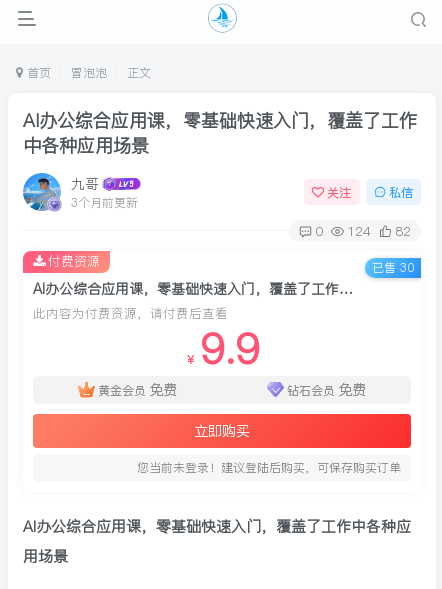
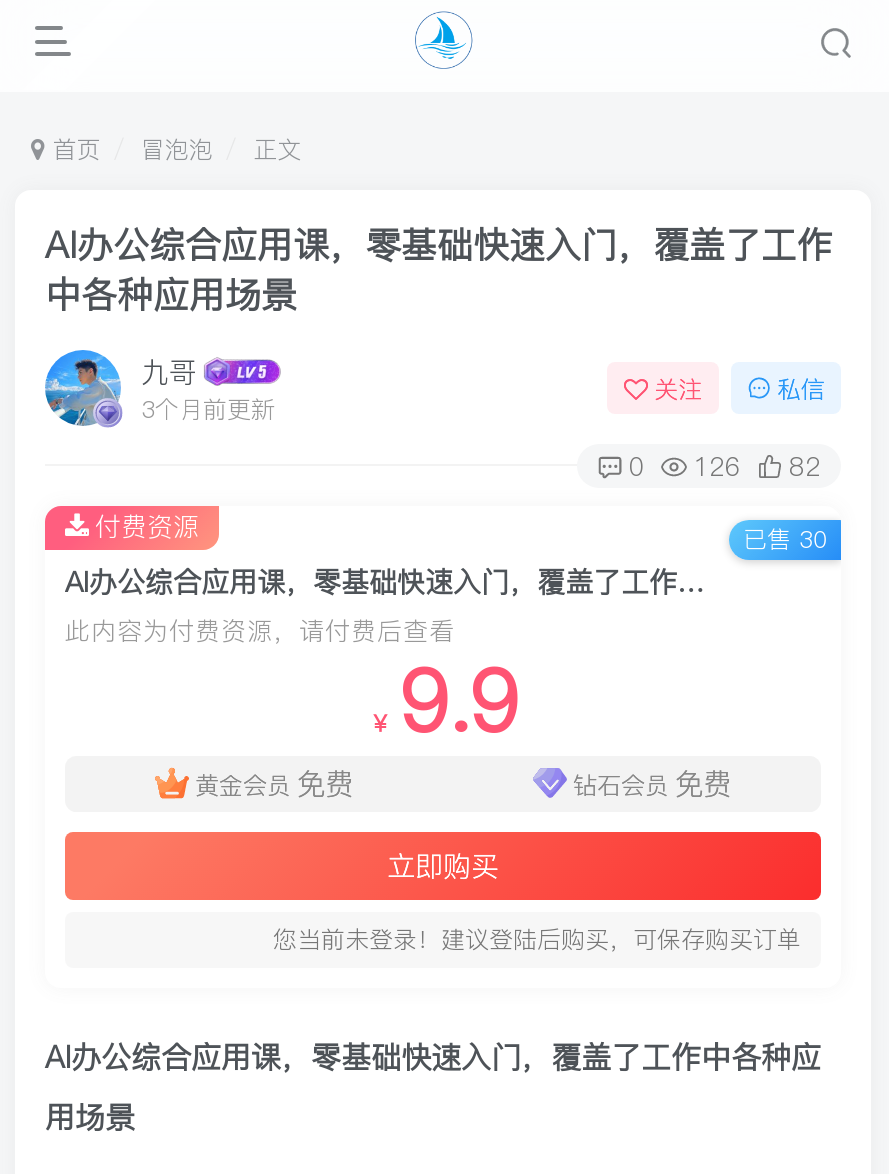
[315,222,411,240] 0 124 82 -> [629,448,821,484] 0 126 82

